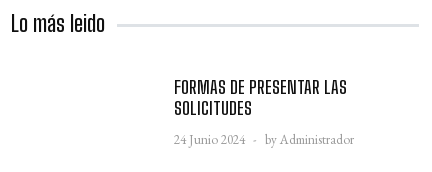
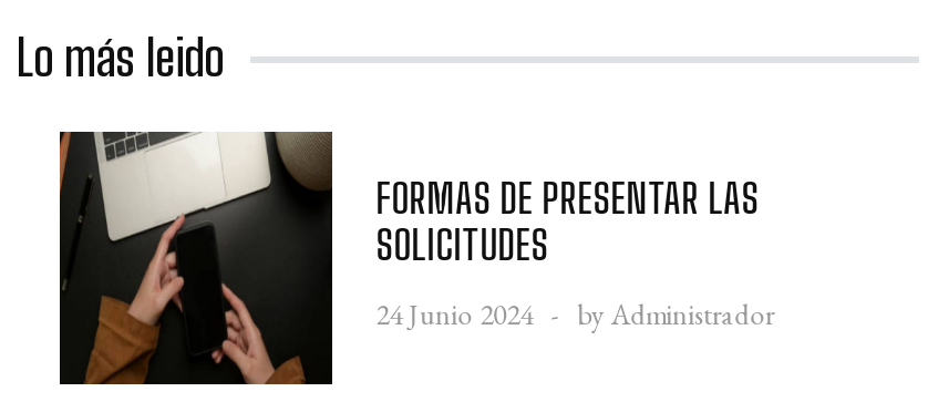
none -> [58,130,334,386] [image]

